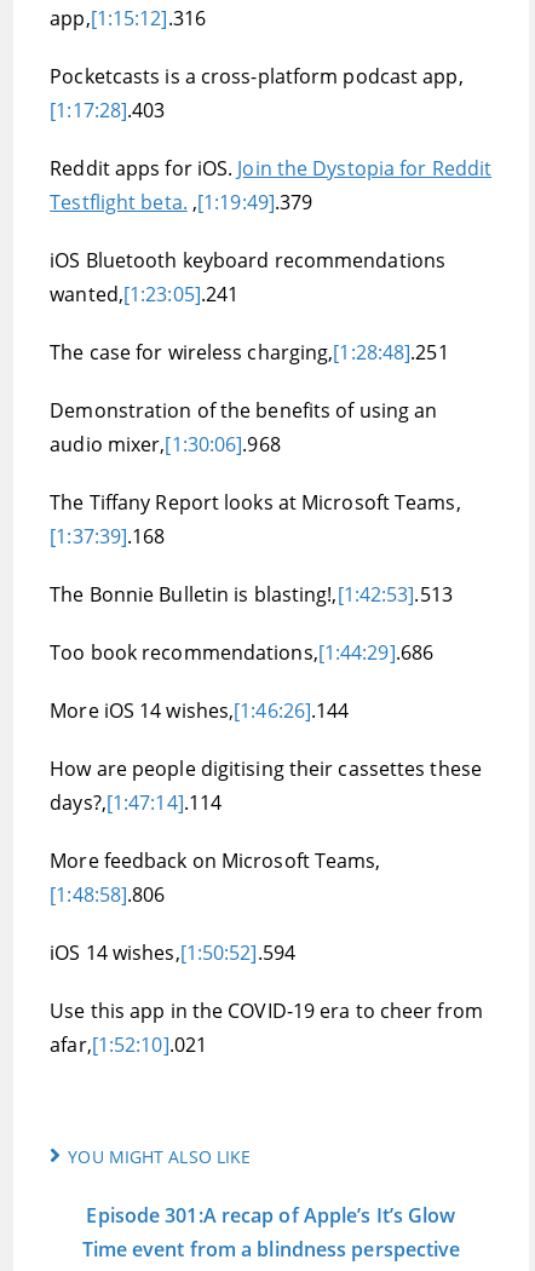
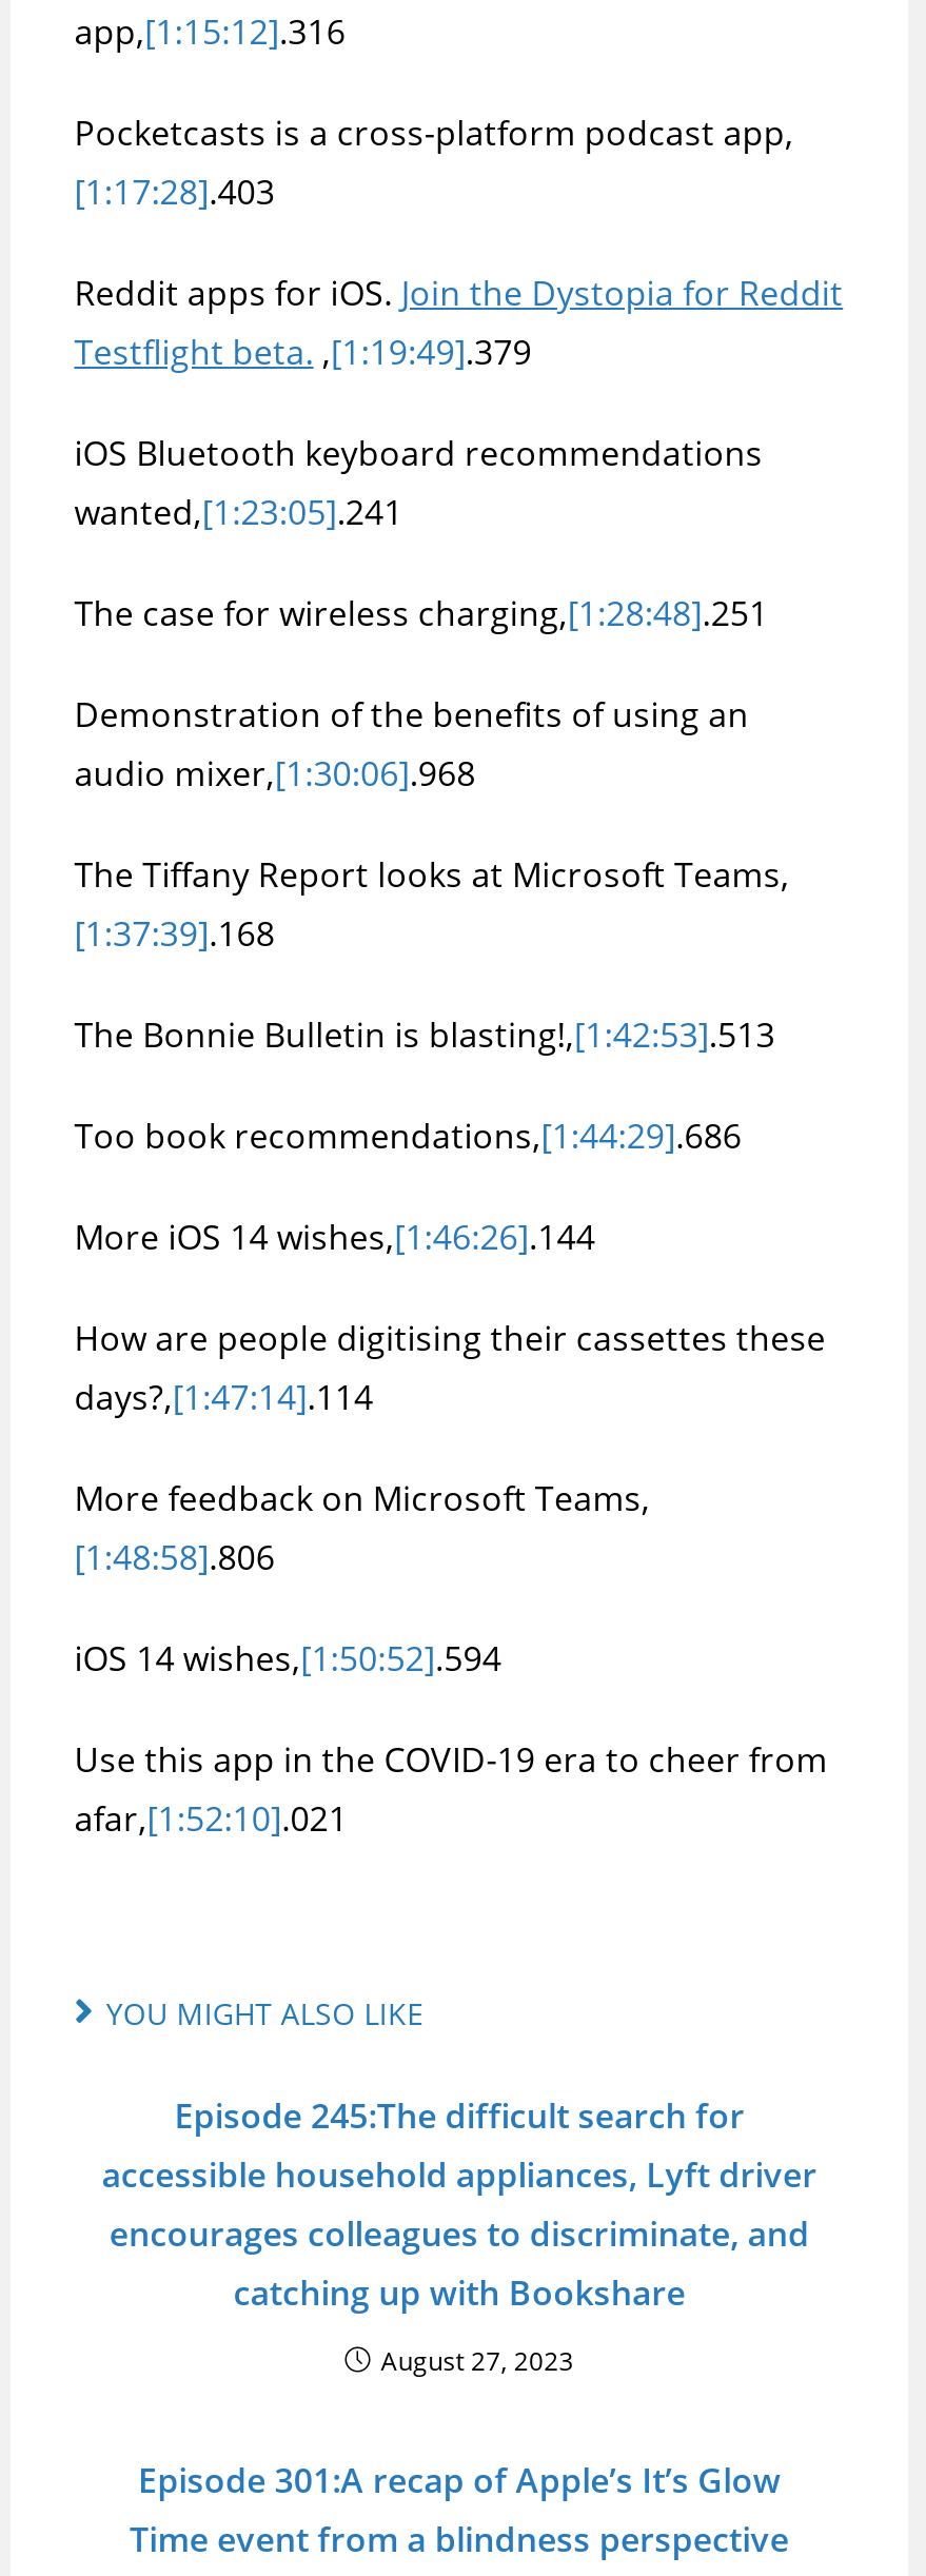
none -> [102,2092,817,2379] Episode 245:The difficult search for | accessible household appliances, Lyft driver | encourages colleagues to discriminate, and | catching up with Bookshare | August 27, 2023

